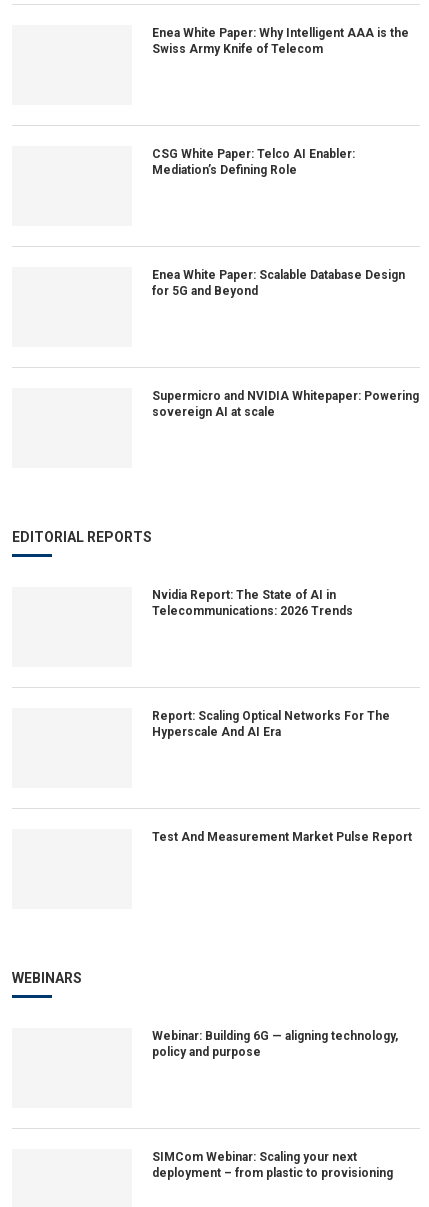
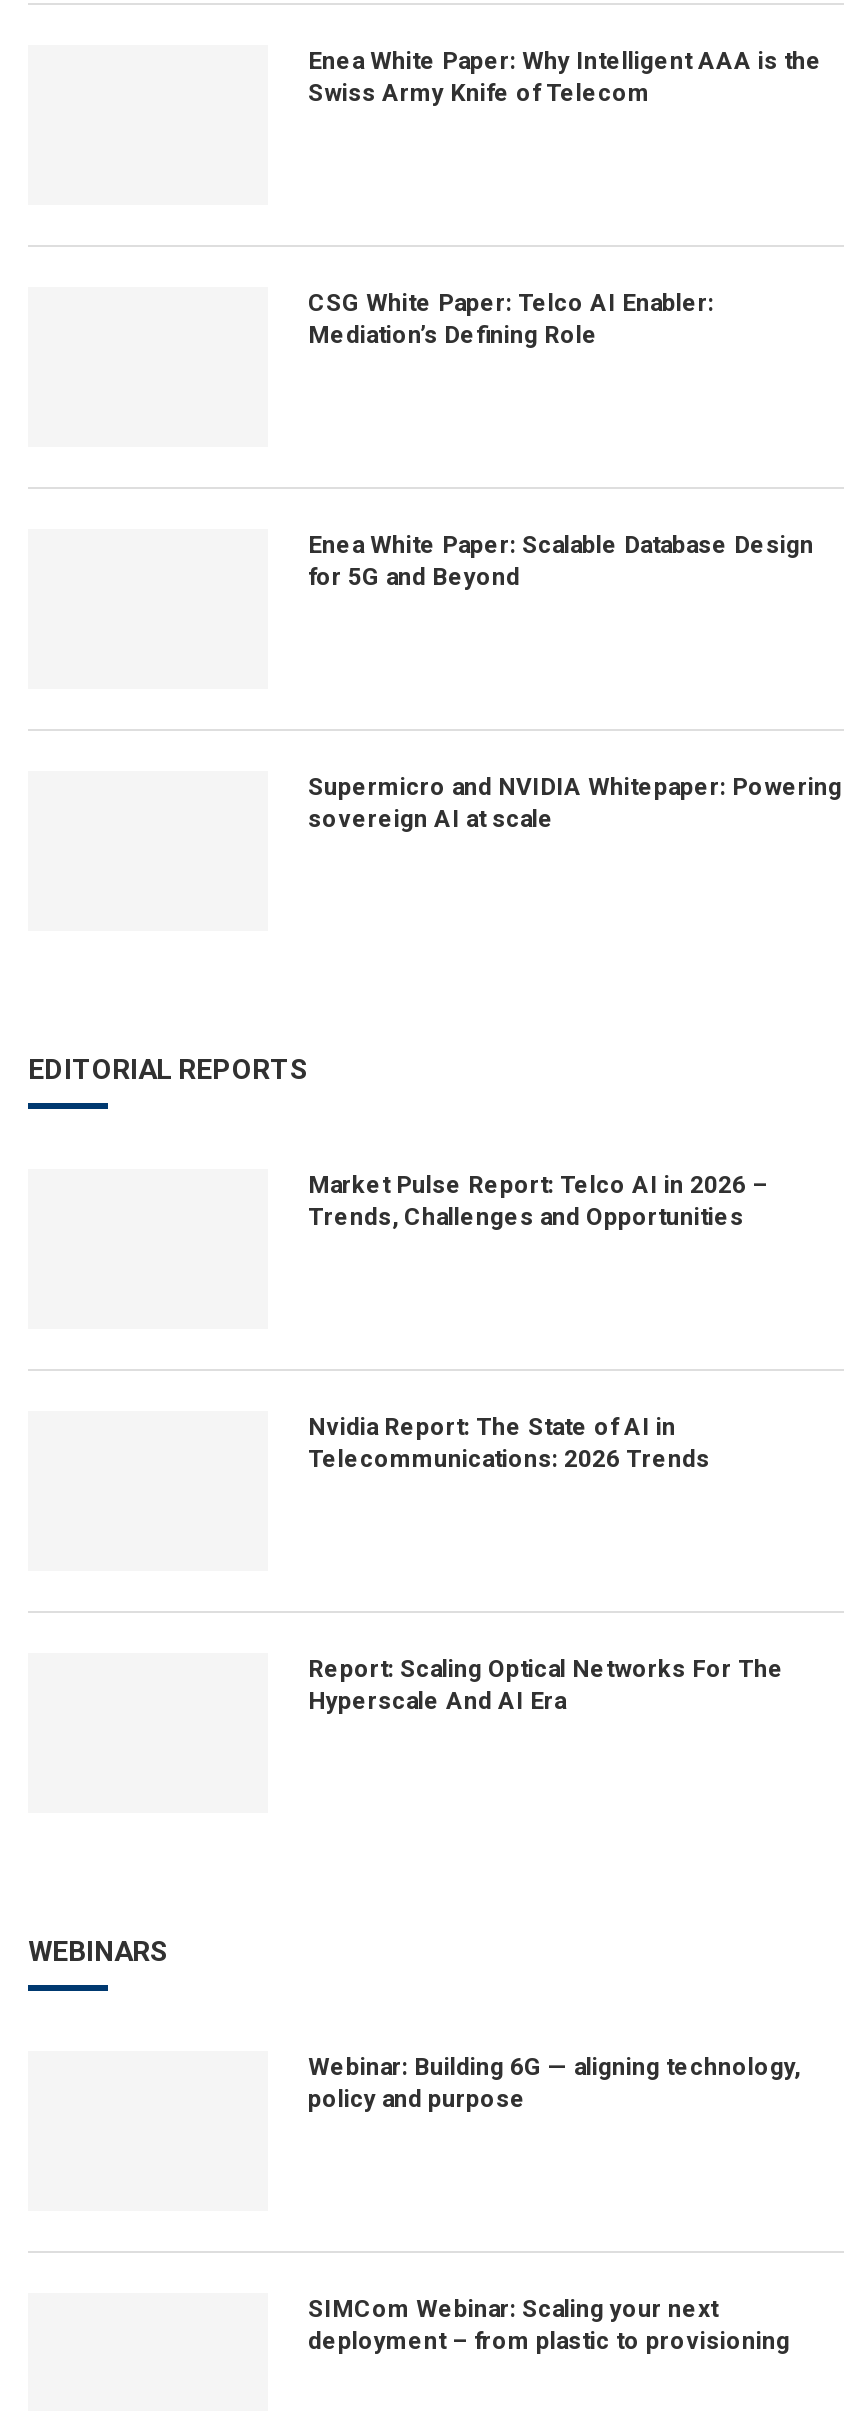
none -> [308,1171,768,1231] Market Pulse Report: Telco AI in 2026 – | Trends, Challenges and Opportunities
moved [152,588,390,739] -> [308,1413,784,1715]: Nvidia Report: The State of AI in | Telecommunications: 2026 Trends | Report: Scaling Optical Networks For The | Hyperscale And AI Era
[152,830,412,844] Test And Measurement Market Pulse Report -> none

